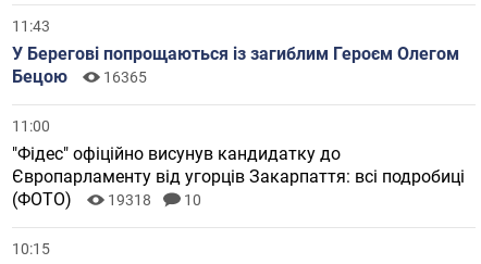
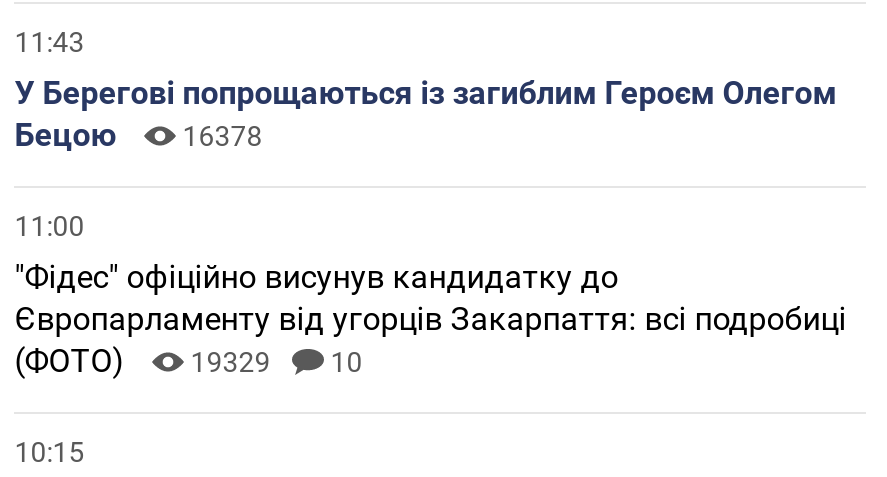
[12,67,147,87] Бецою 16365 -> [14,116,262,154] Бецою 16378
[12,189,202,210] (ФОТО) 19318 10 -> [14,342,362,380] (ФОТО) 19329 10

